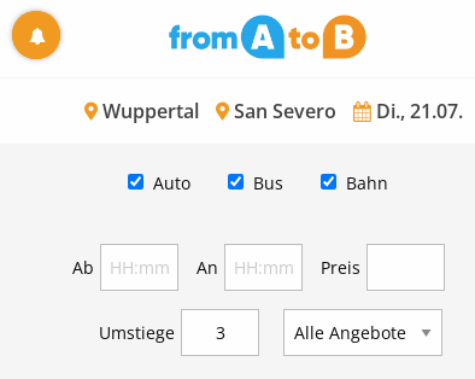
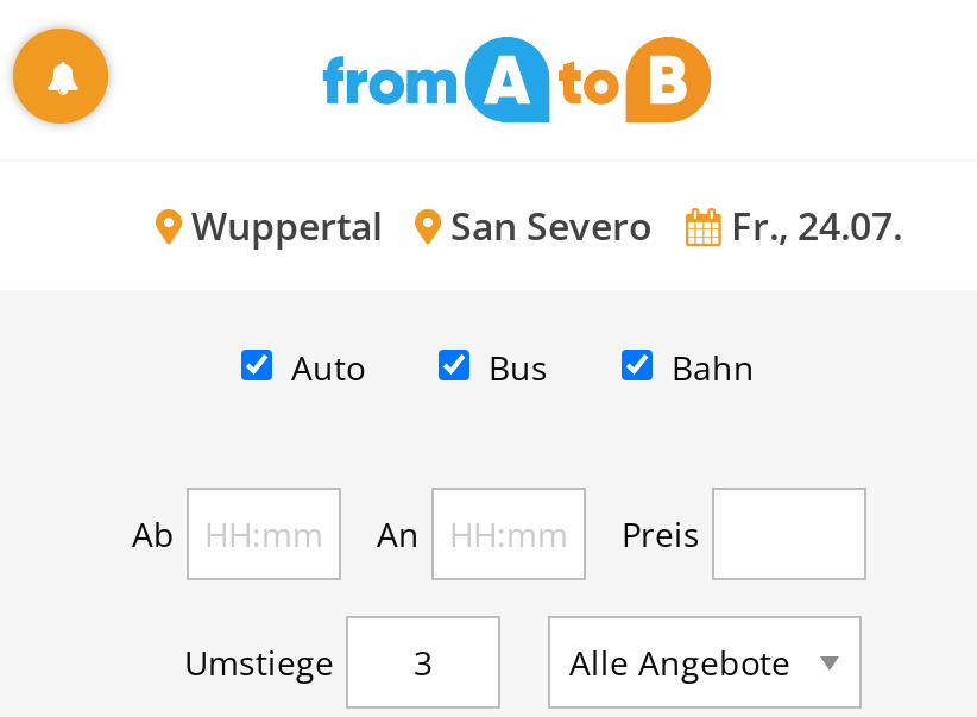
[98,97,463,124] Wuppertal San Severo Di., 21.07. -> [182,199,902,251] Wuppertal San Severo Fr., 24.07.

